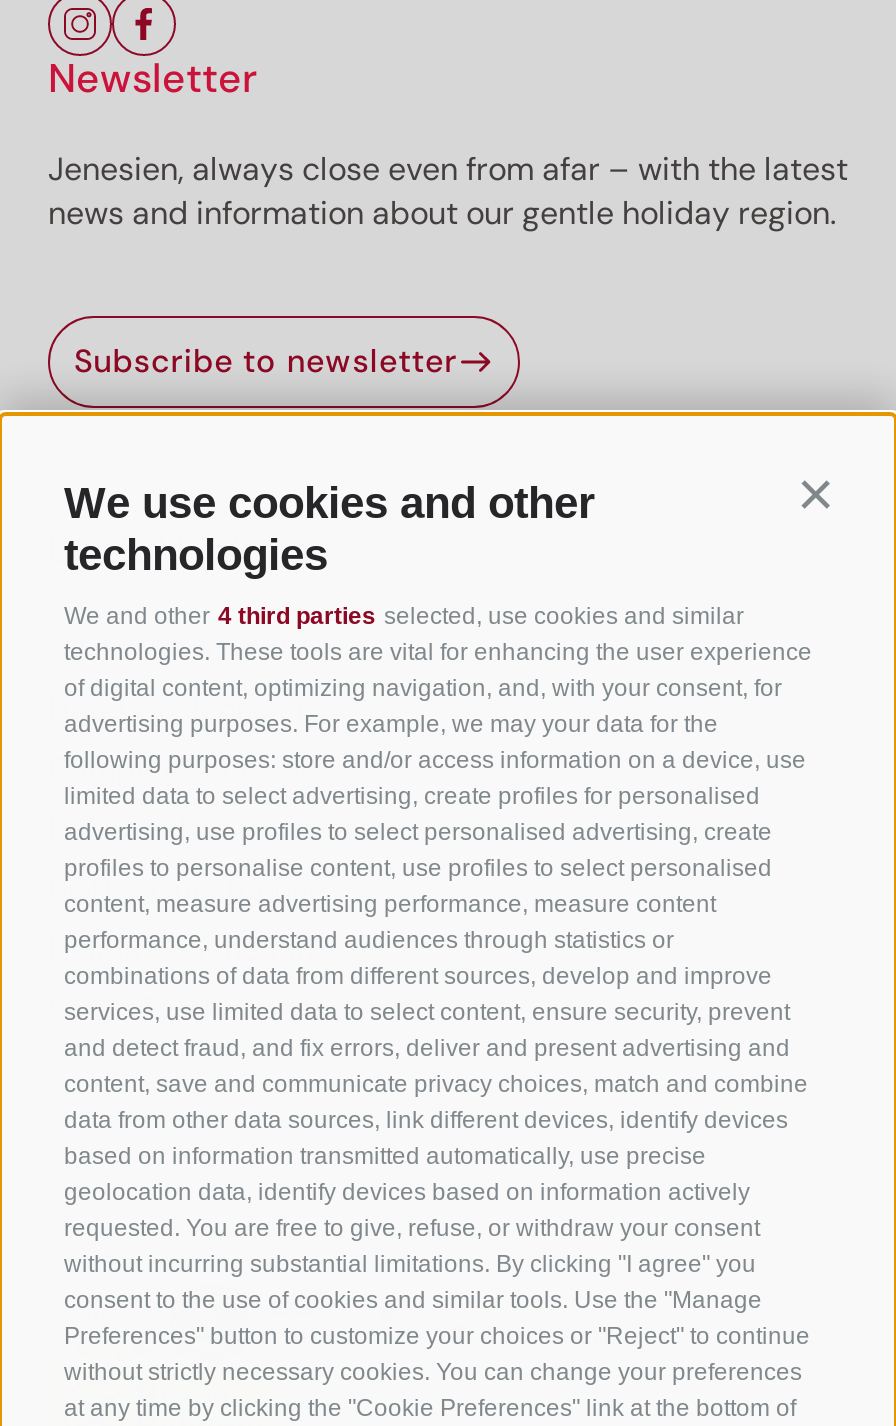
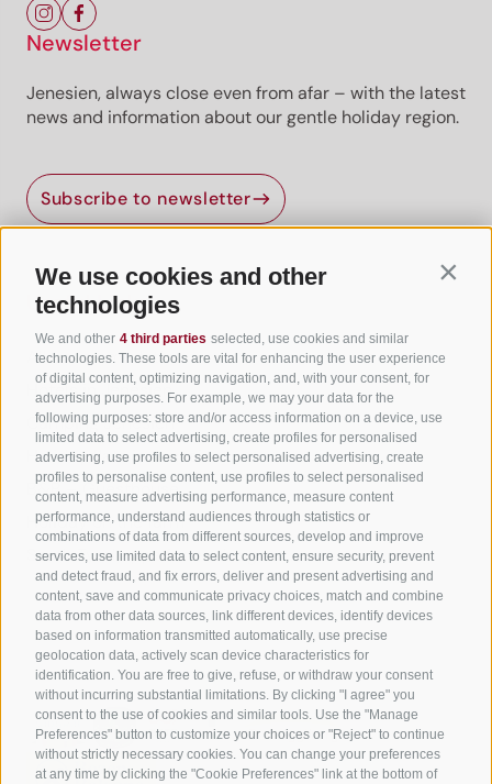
[64,1178,760,1242] geolocation data, identify devices based on information actively | requested. You are free to give, refuse, or withdraw your consent -> [35,648,433,683] geolocation data, actively scan device characteristics for | identification. You are free to give, refuse, or withdraw your consent

